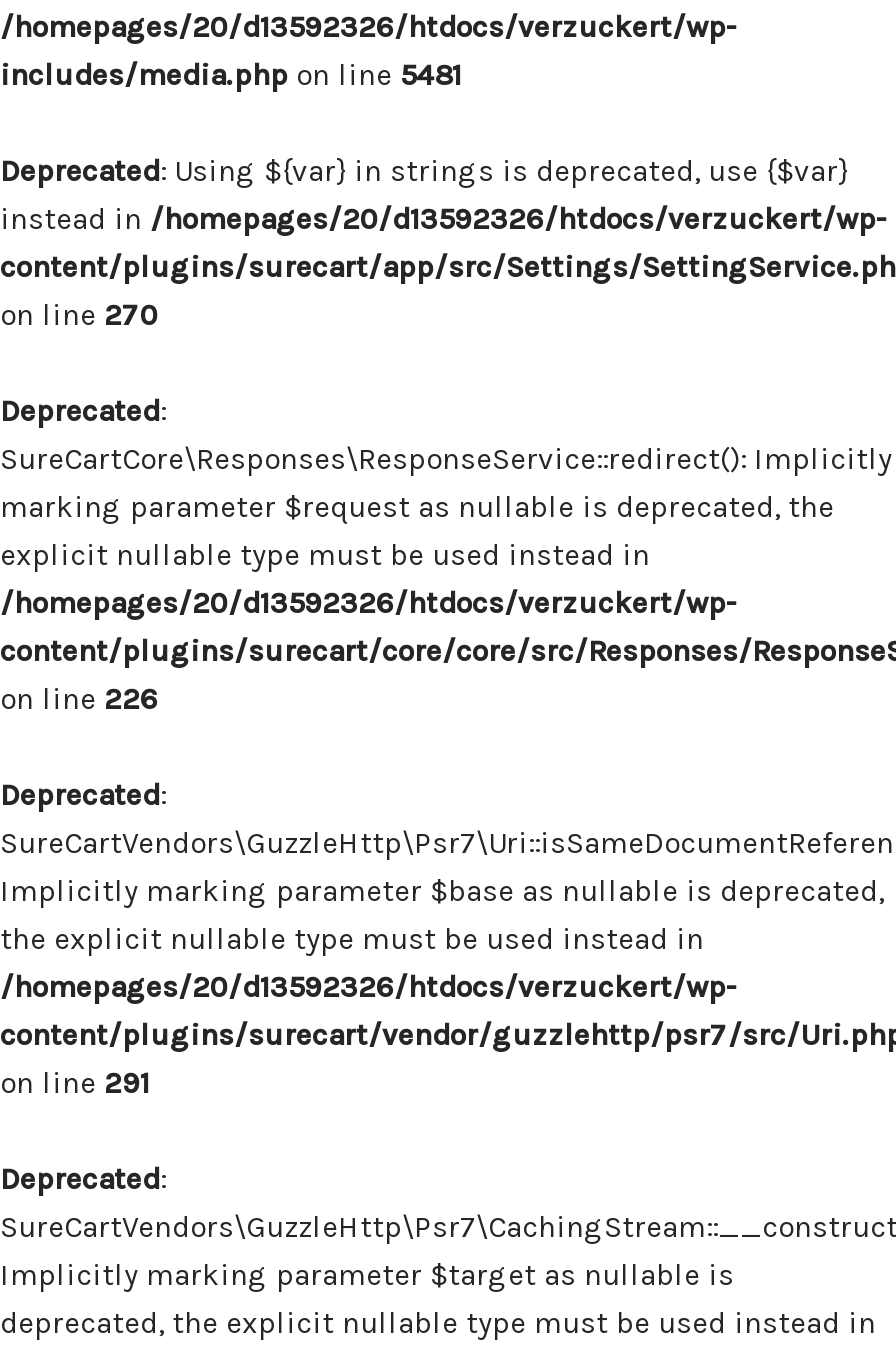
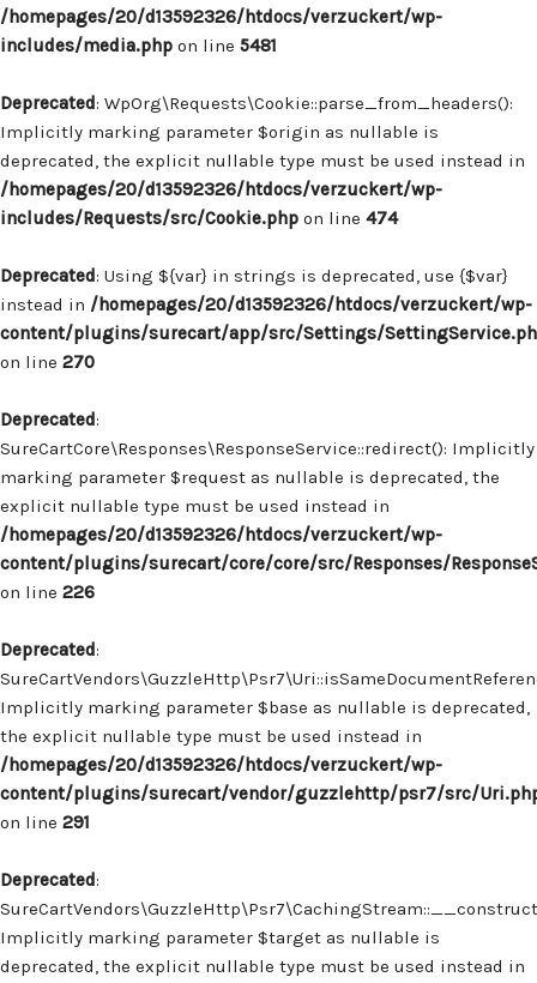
none -> [0,92,525,229] Deprecated: WpOrg\Requests\Cookie::parse_from_headers(): | Implicitly marking parameter $origin as nullable is | deprecated, the explicit nullable type must be used instead in | /homepages/20/d13592326/htdocs/verzuckert/wp- | includes/Requests/src/Cookie.php on line 474

